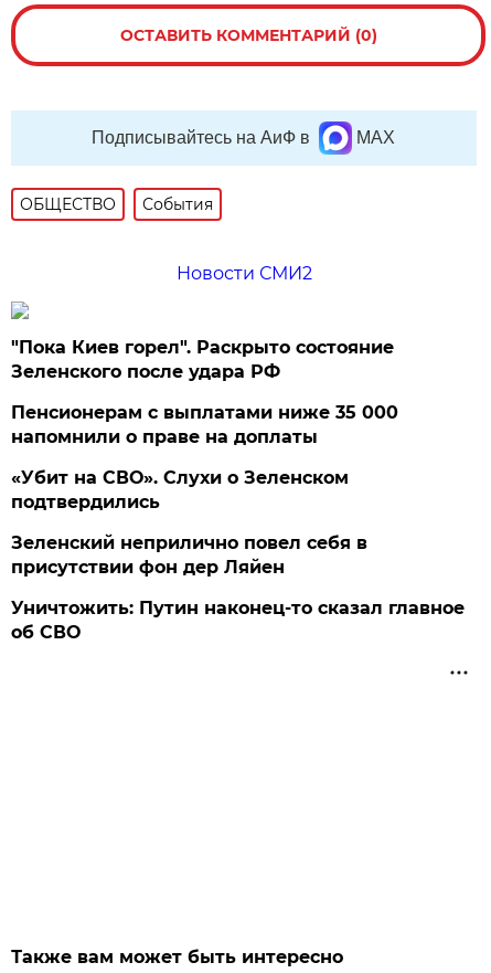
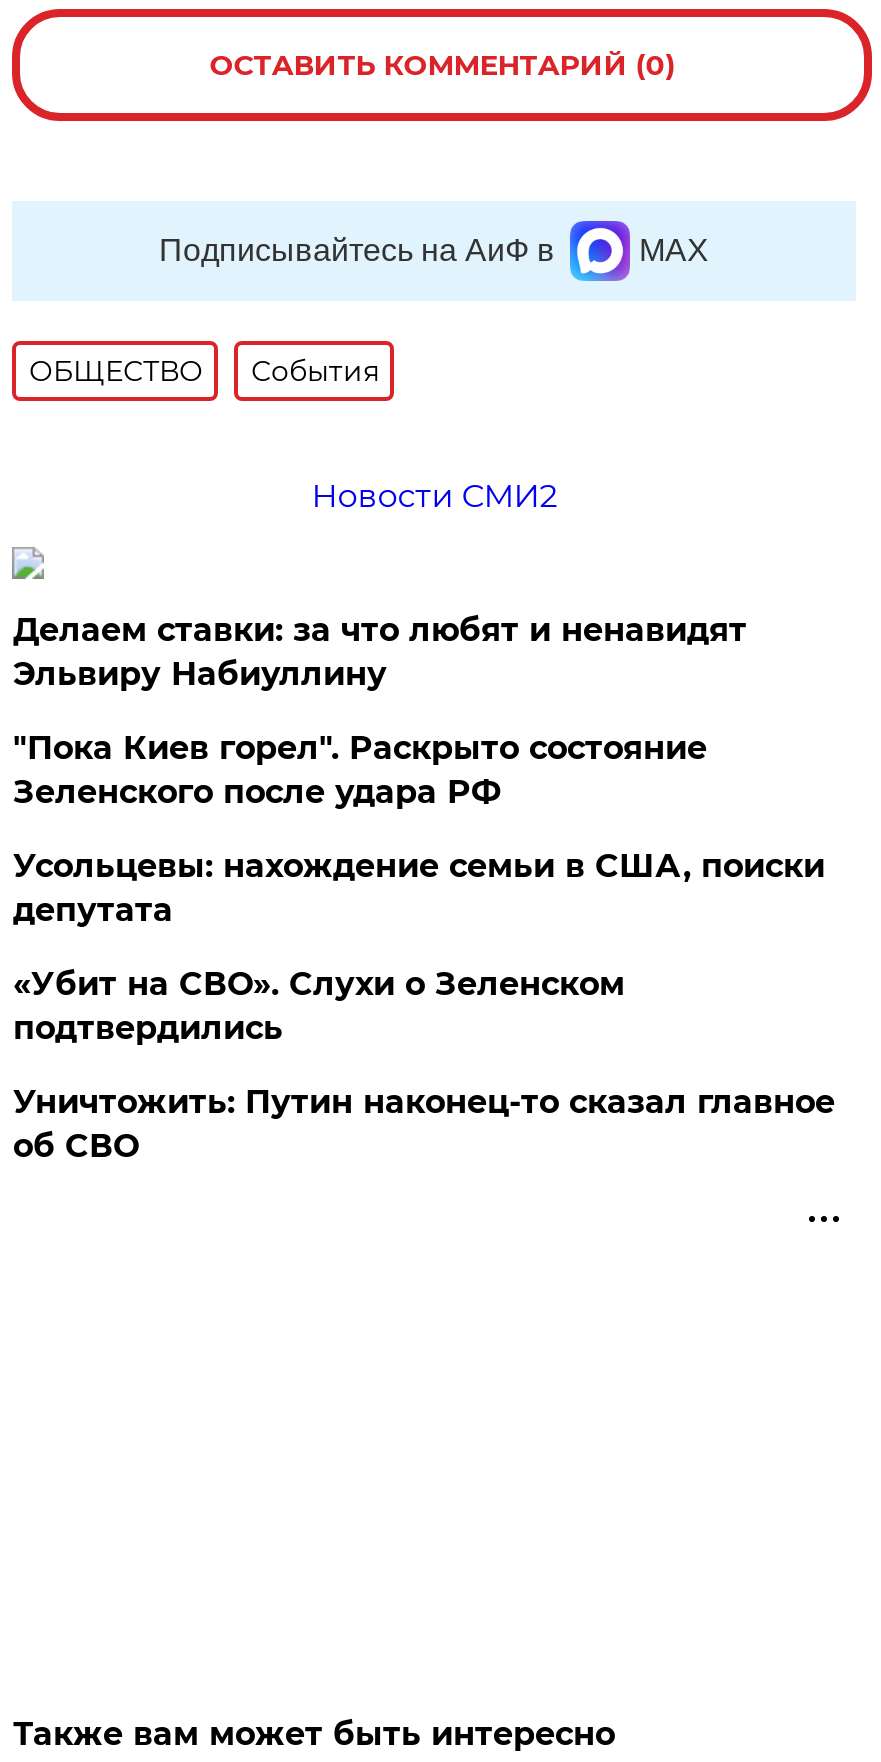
none -> [13,611,747,693] Делаем ставки: за что любят и ненавидят | Эльвиру Набиуллину
moved [11,337,394,382] -> [13,729,707,811]: "Пока Киев горел". Раскрыто состояние | Зеленского после удара РФ
[11,402,399,447] Пенсионерам с выплатами ниже 35 000 | напомнили о праве на доплаты -> [13,847,825,929] Усольцевы: нахождение семьи в США, поиски | депутата
moved [11,467,349,512] -> [13,965,625,1047]: «Убит на СВО». Слухи о Зеленском | подтвердились
[11,532,368,577] Зеленский неприлично повел cебя в | присутствии фон дер Ляйен -> none

